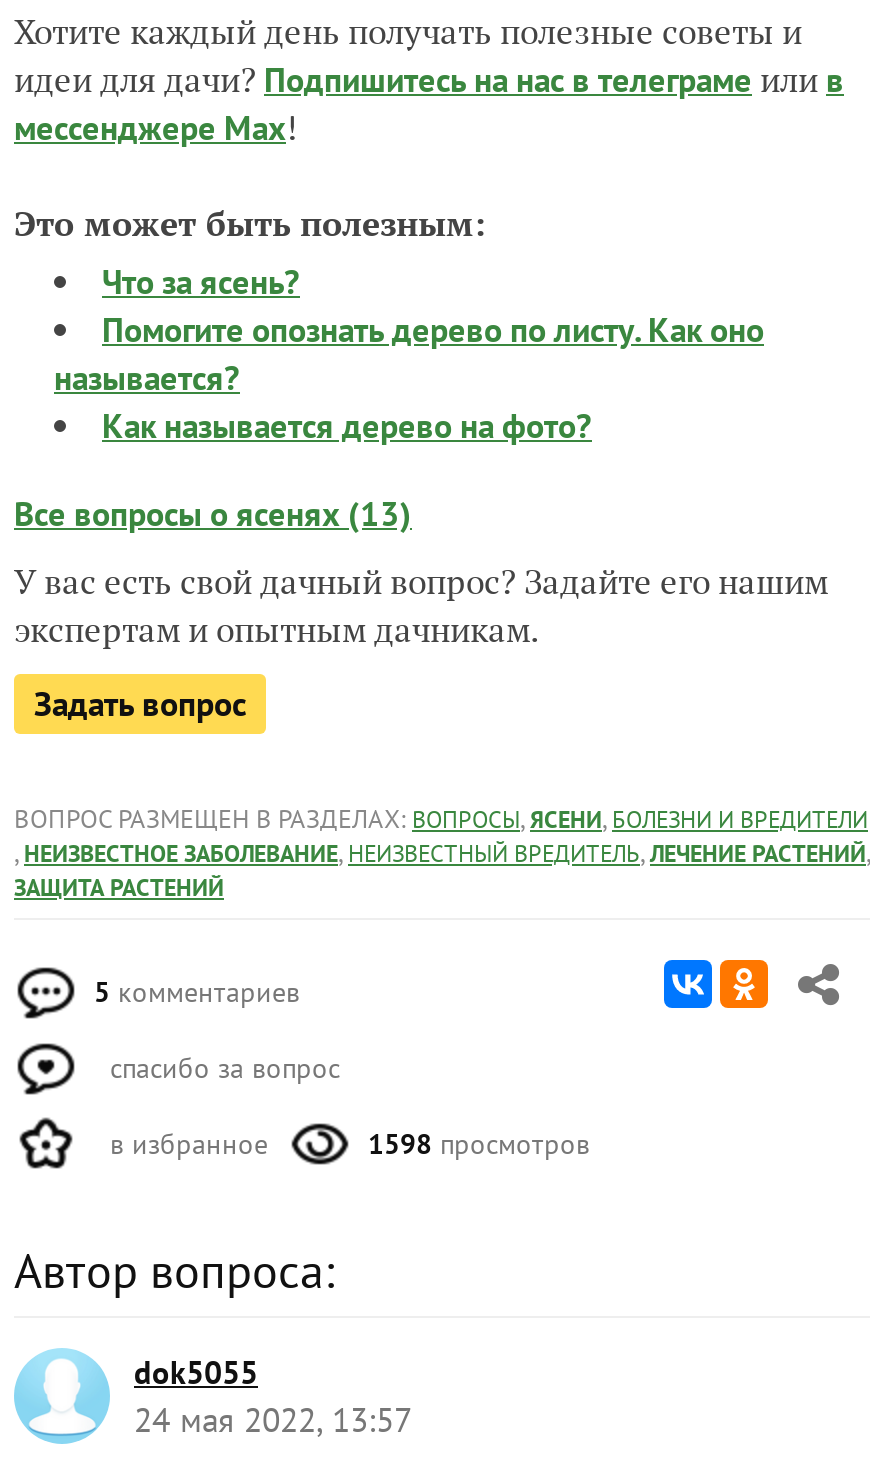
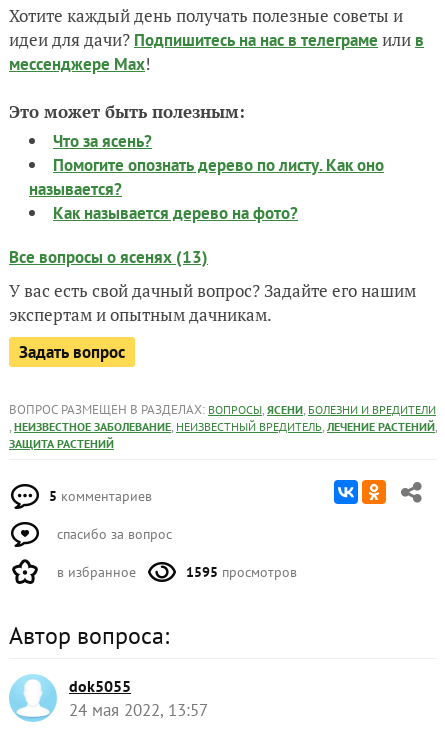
[368,1126,590,1162] 1598 просмотров -> [186,563,297,581] 1595 просмотров

